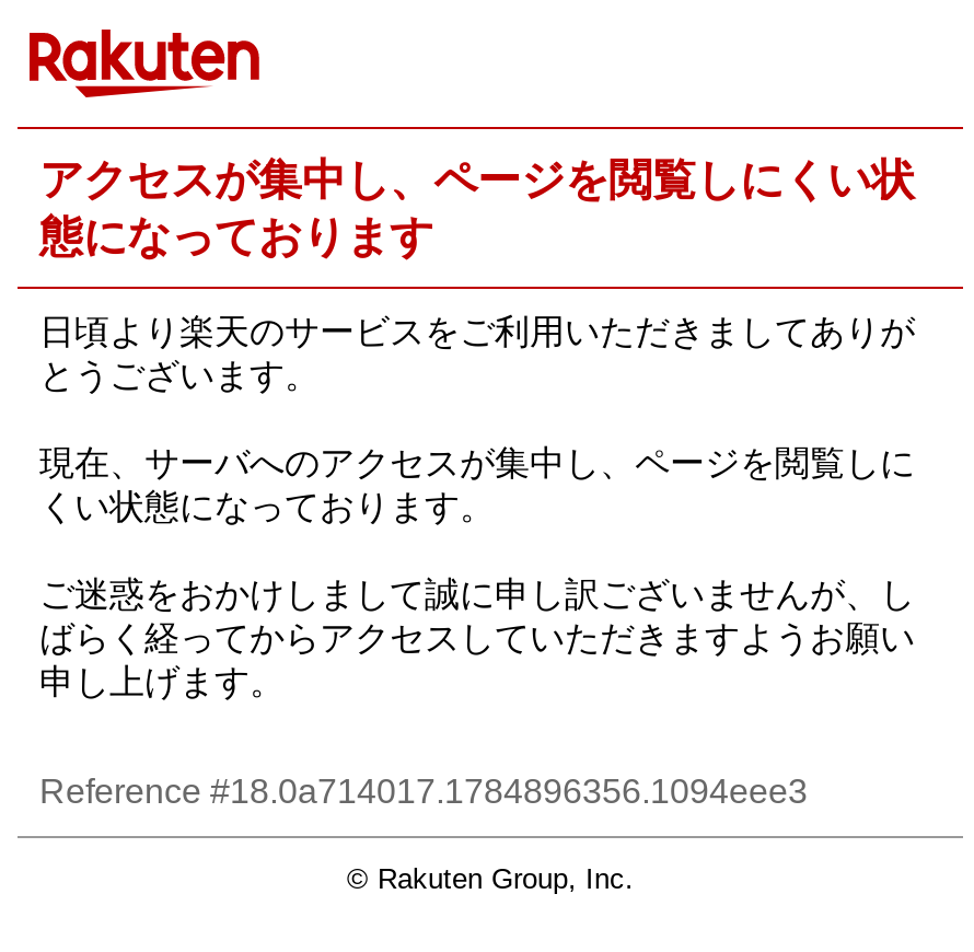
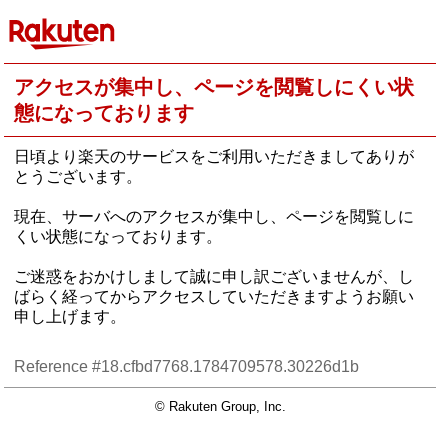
[39,773,808,811] Reference #18.0a714017.1784896356.1094eee3 -> [14,358,359,375] Reference #18.cfbd7768.1784709578.30226d1b

